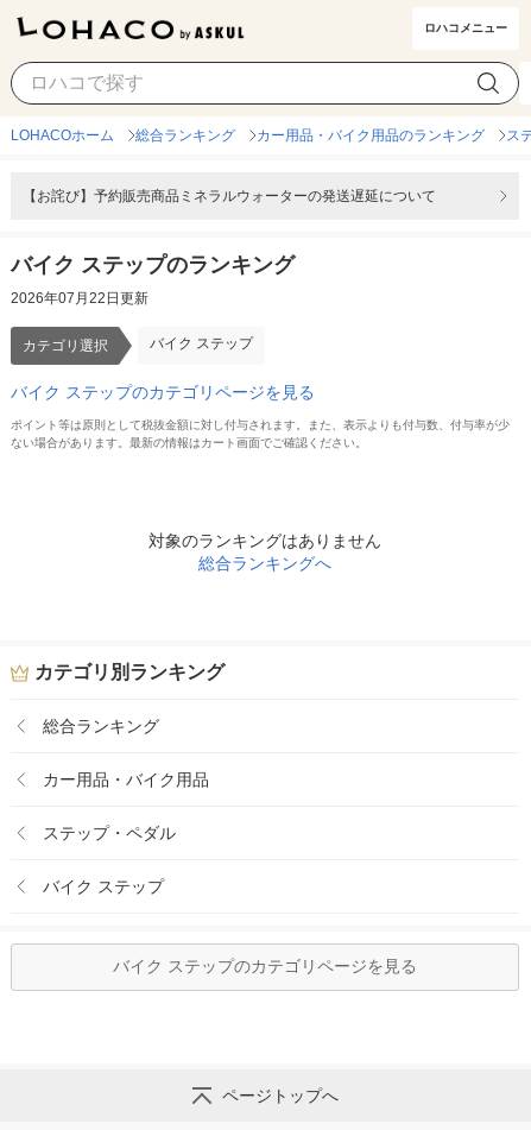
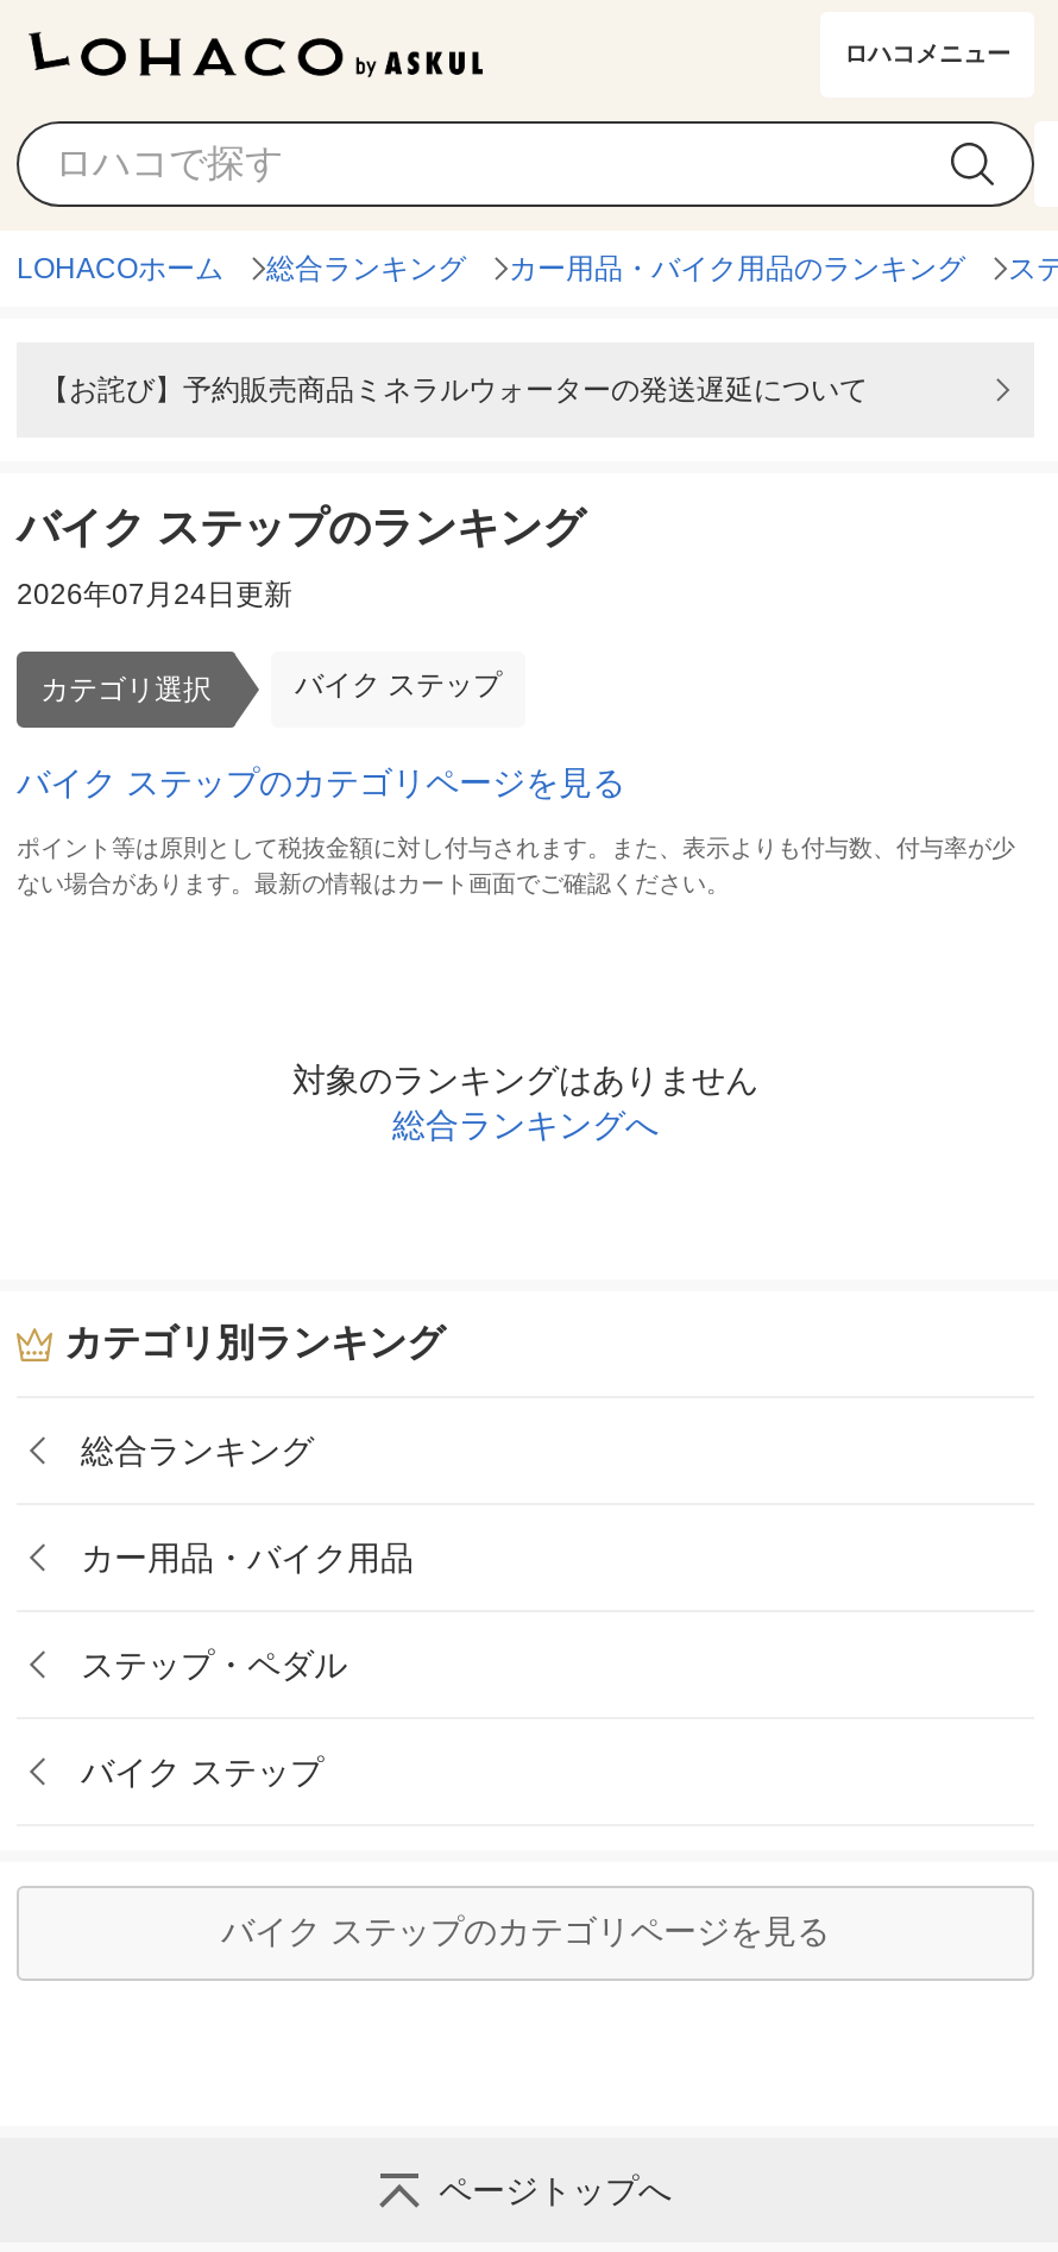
[11,290,148,307] 2026年07月22日更新 -> [17,578,292,611] 2026年07月24日更新

